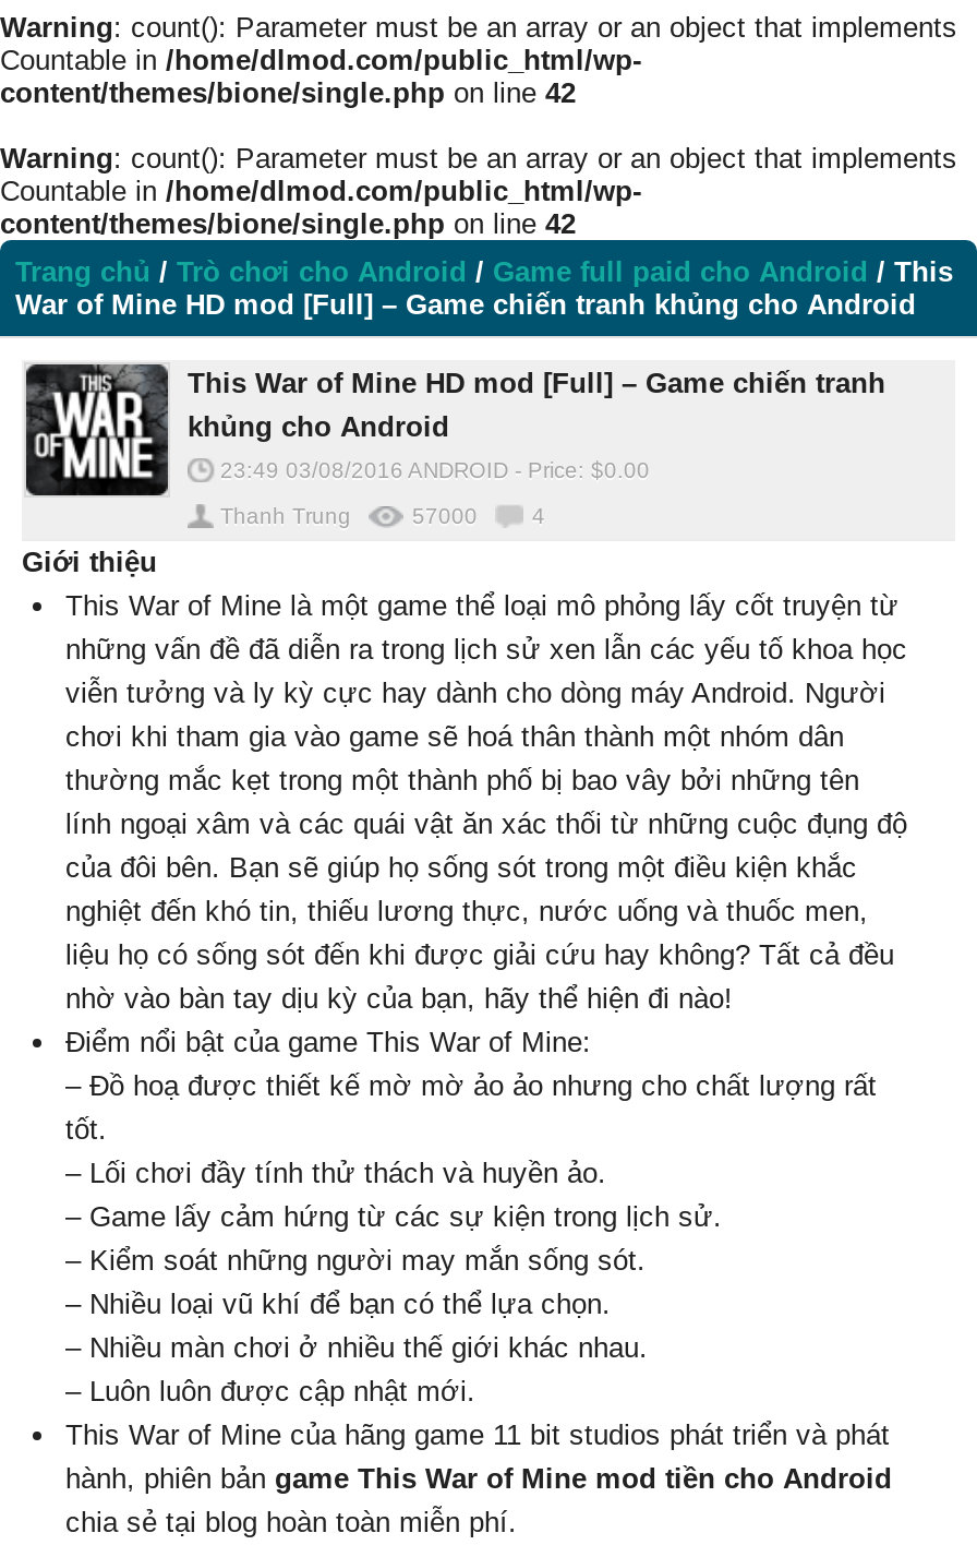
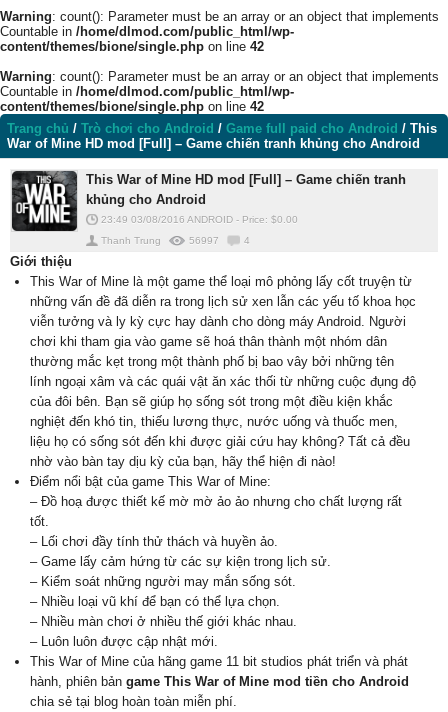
[412,504,478,528] 57000 -> [189,235,219,246] 56997

